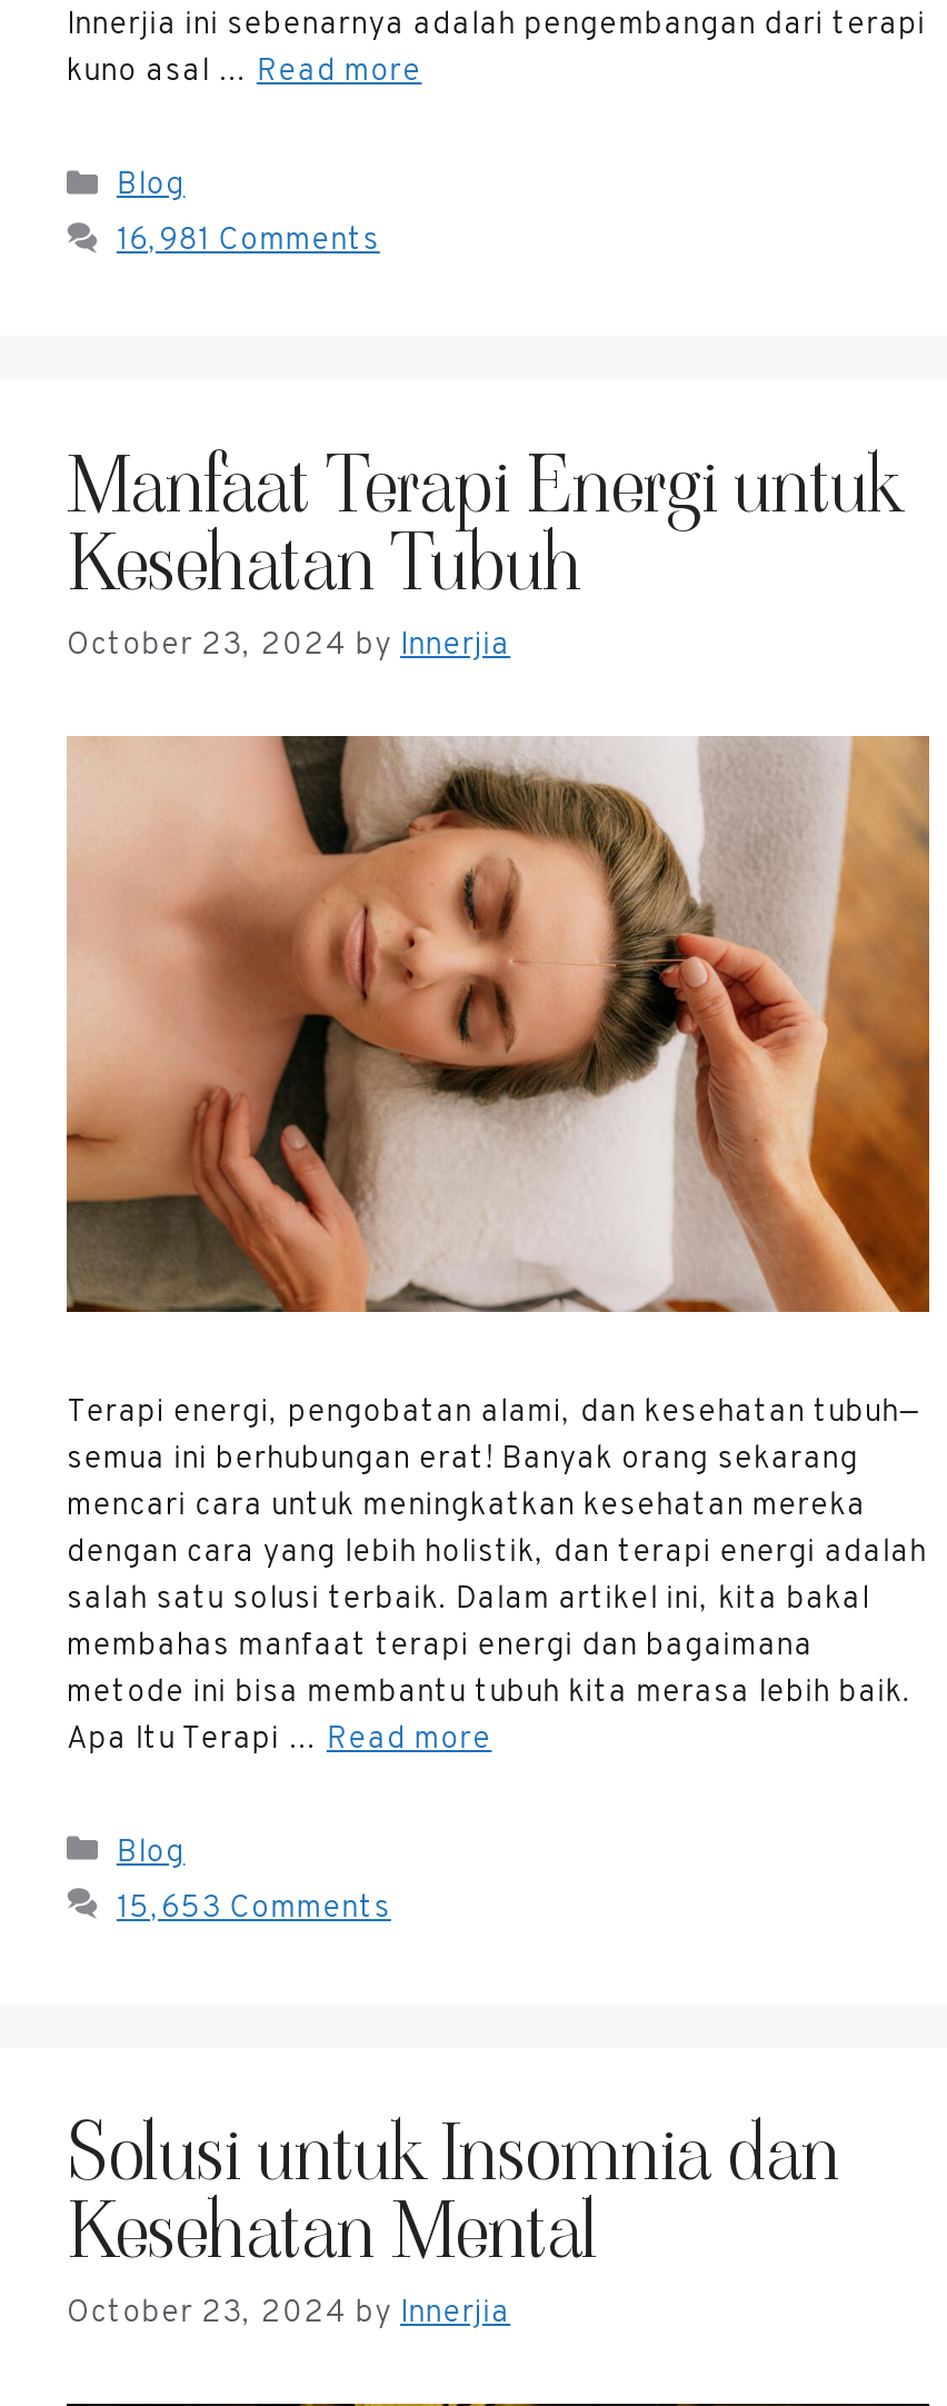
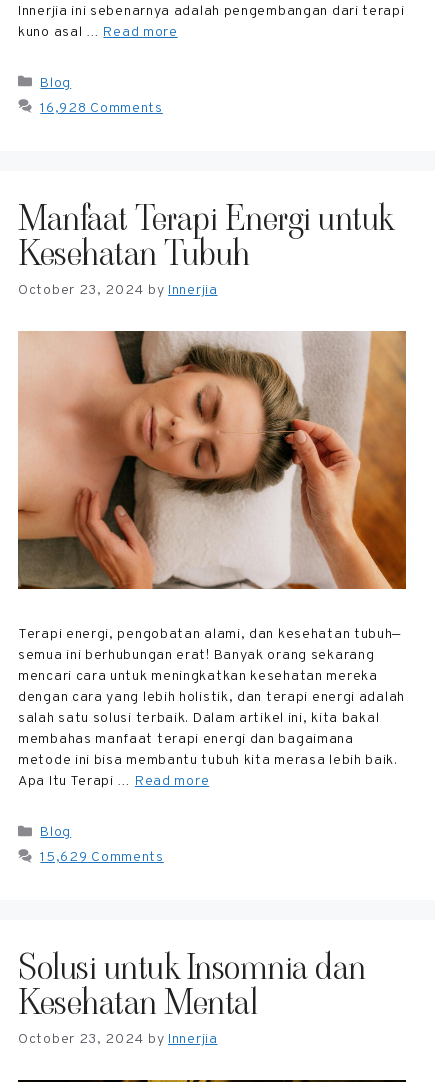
[116,222,380,260] 16,981 Comments -> [40,100,163,117] 16,928 Comments
[116,1889,391,1927] 15,653 Comments -> [40,849,164,866] 15,629 Comments

